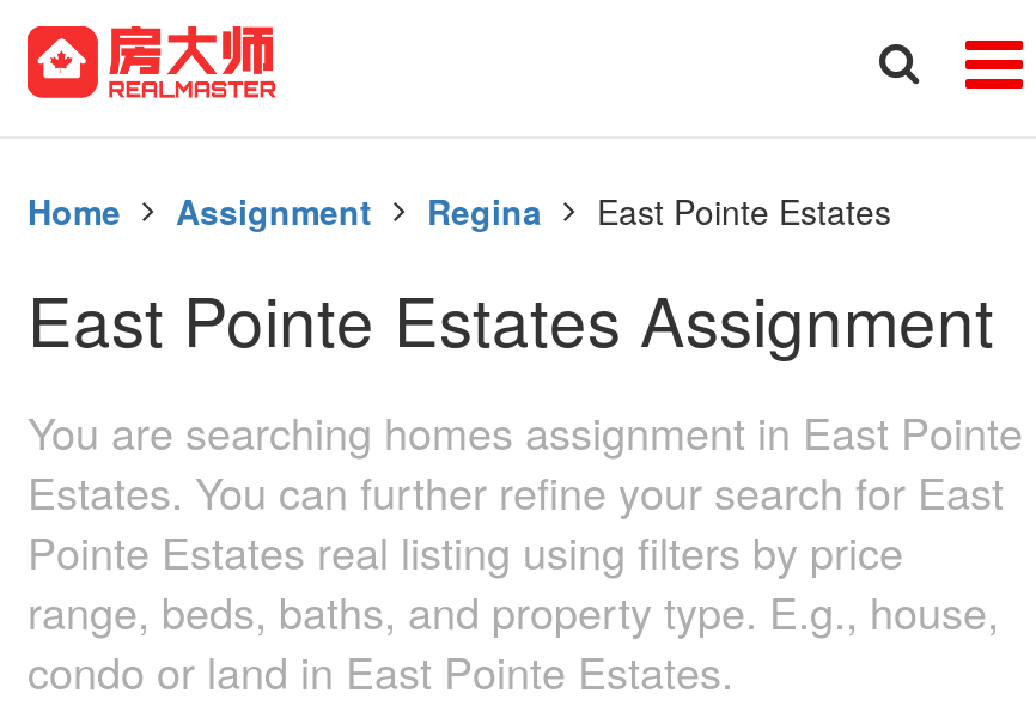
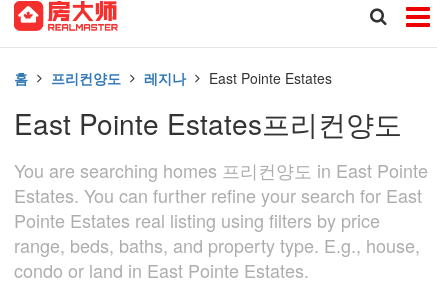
[28,187,542,235] Home | Assignment | Regina -> [14,68,186,88] 홈 | 프리컨양도 | 레지나
[28,270,1023,462] East Pointe Estates Assignment | You are searching homes assignment in East Pointe -> [14,103,428,183] East Pointe Estates프리컨양도 | You are searching homes 프리컨양도 in East Pointe

